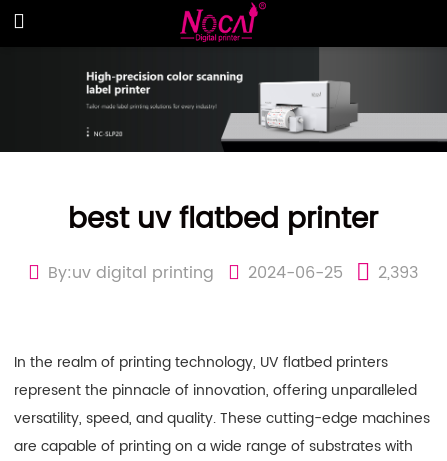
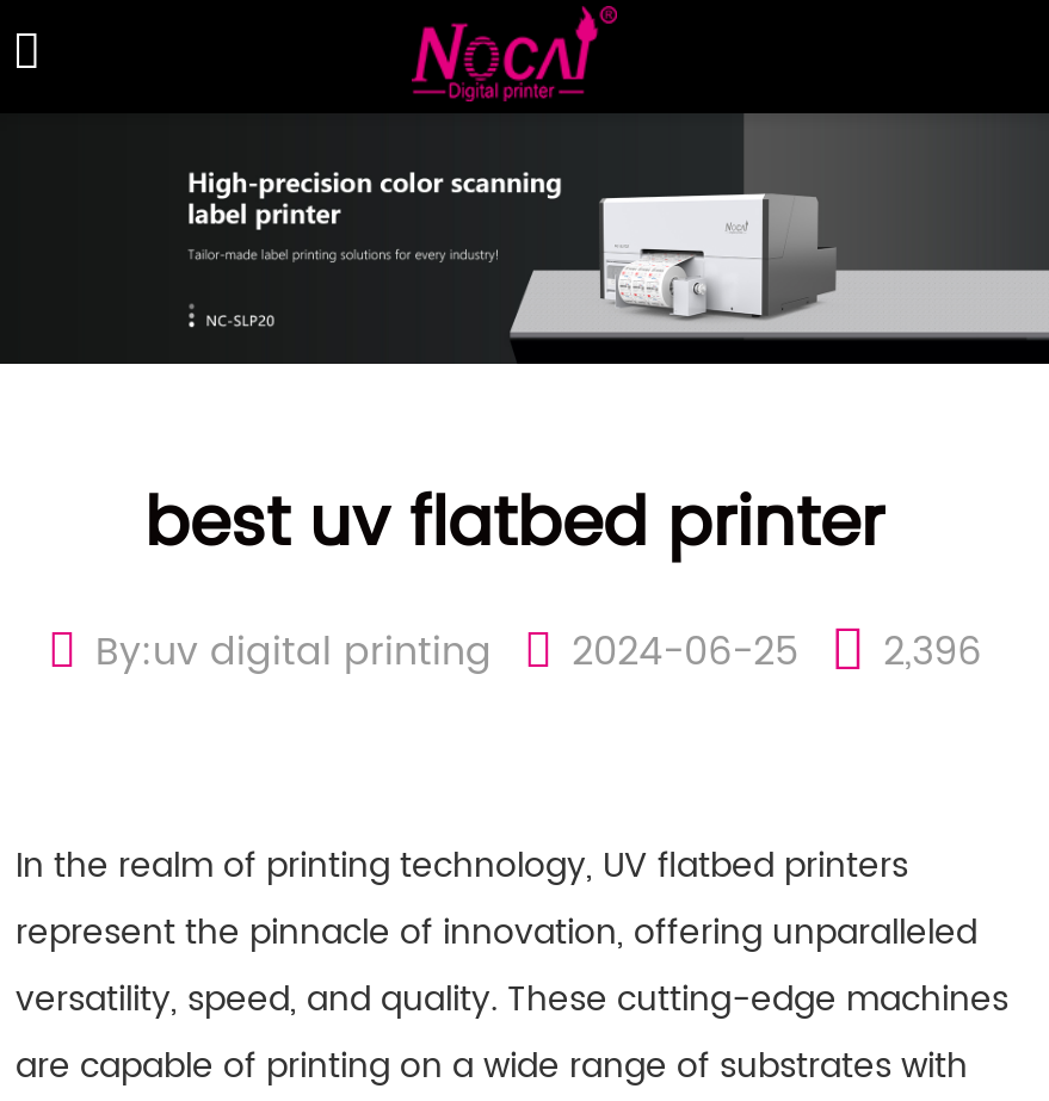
[48,260,418,286] By:uv digital printing 2024-06-25 2,393 -> [95,621,981,684] By:uv digital printing 2024-06-25 2,396

